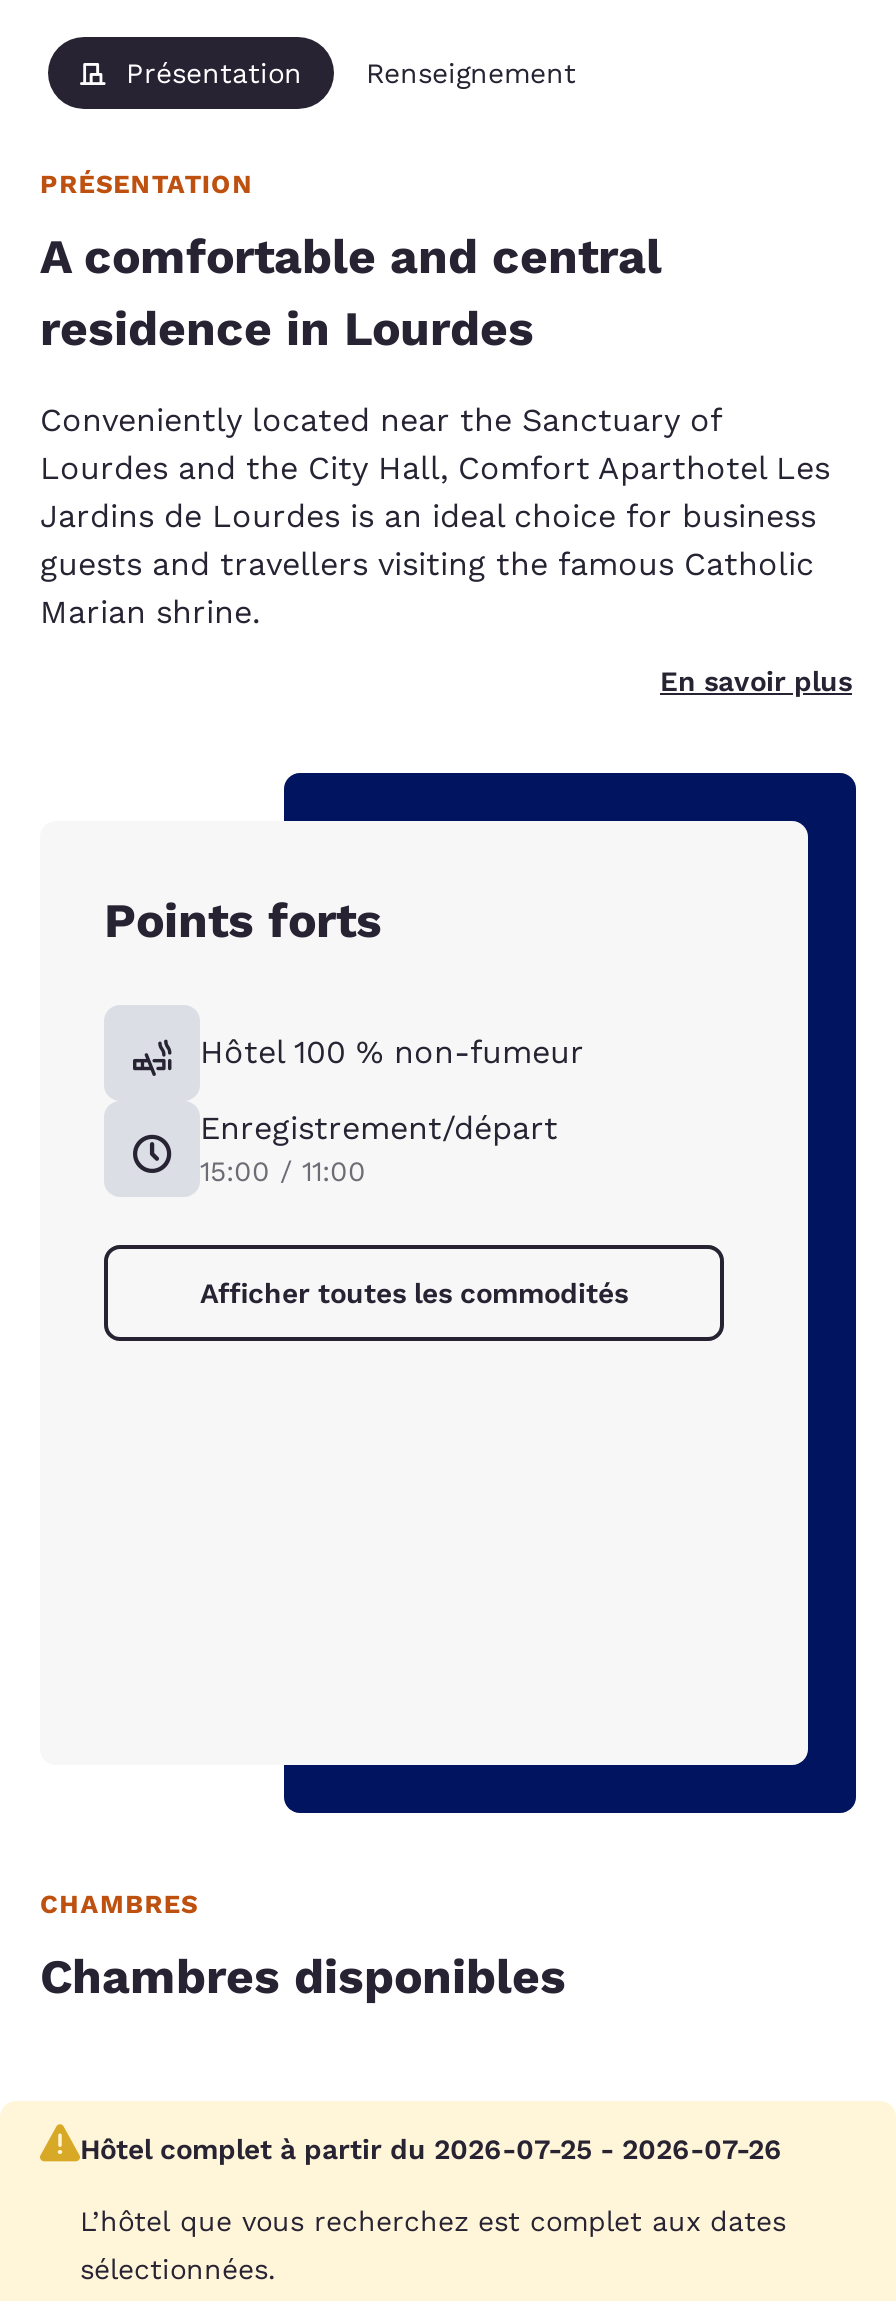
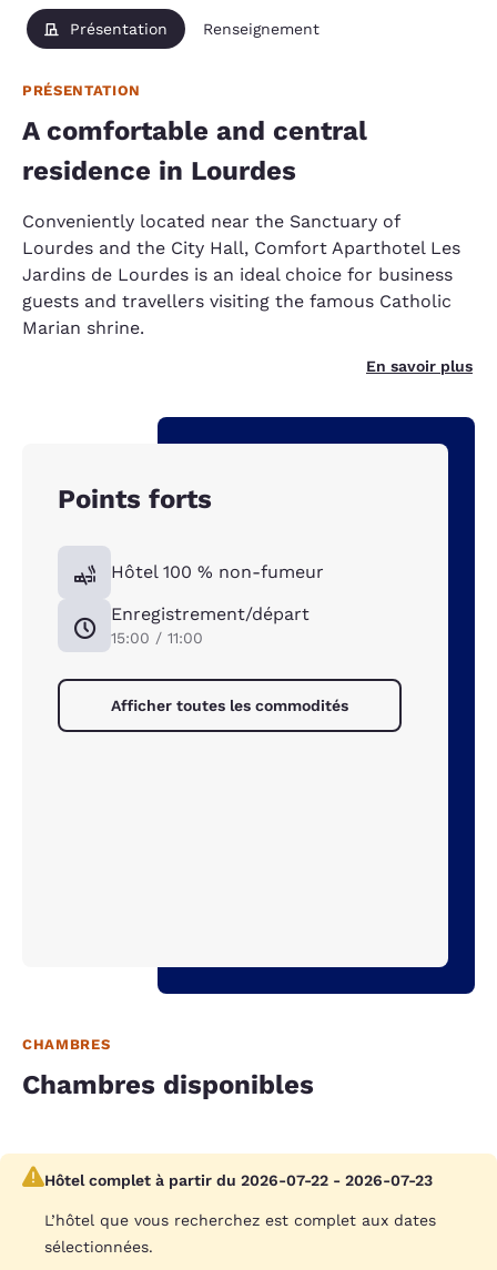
[80,2133,782,2165] Hôtel complet à partir du 2026-07-25 - 2026-07-26 -> [44,1171,433,1189] Hôtel complet à partir du 2026-07-22 - 2026-07-23

